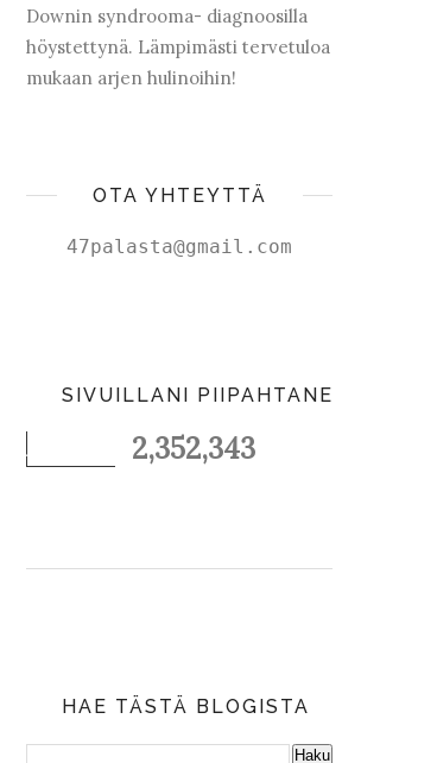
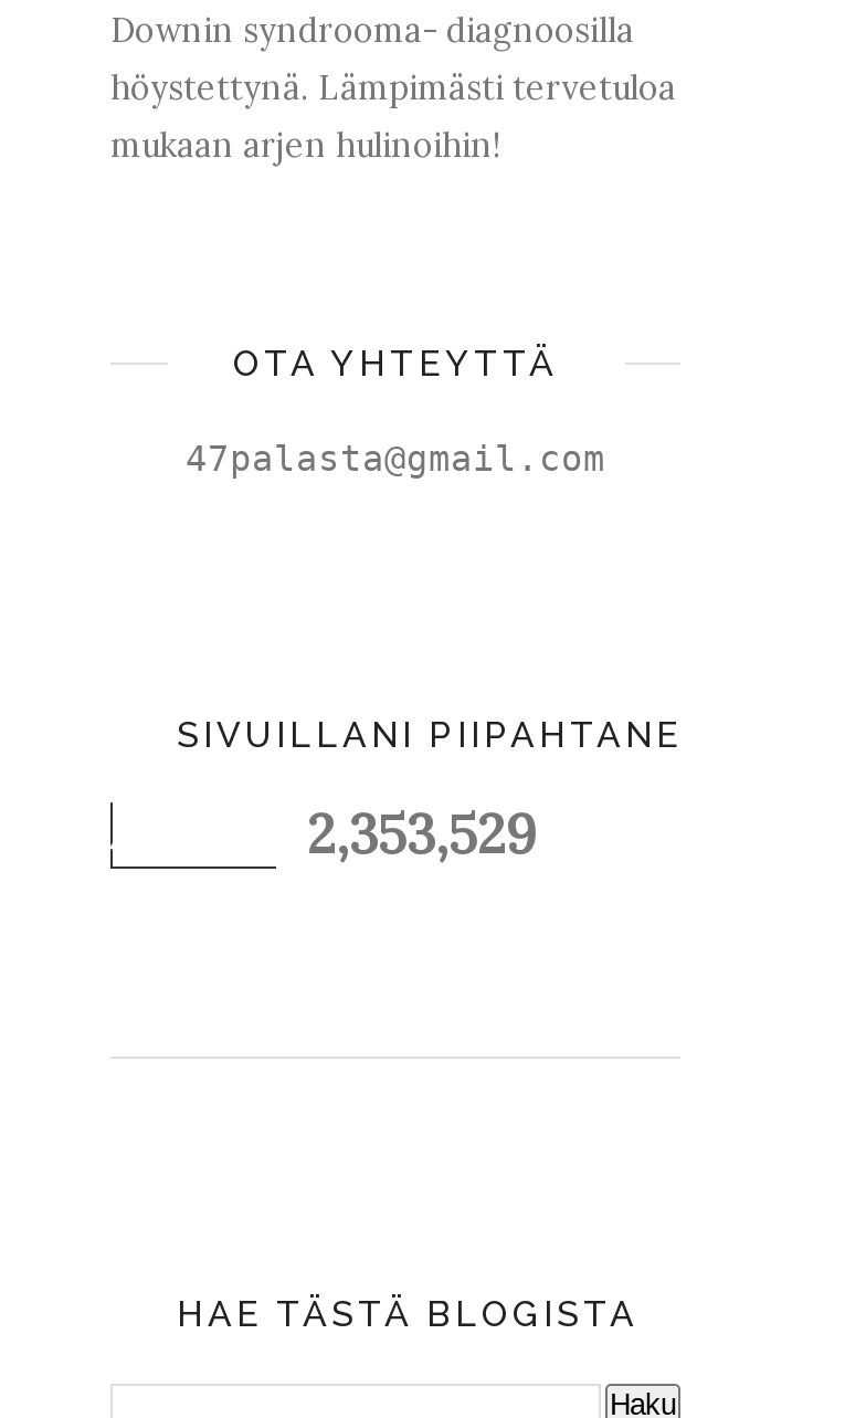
[132,430,255,467] 2,352,343 -> [307,801,537,869] 2,353,529

